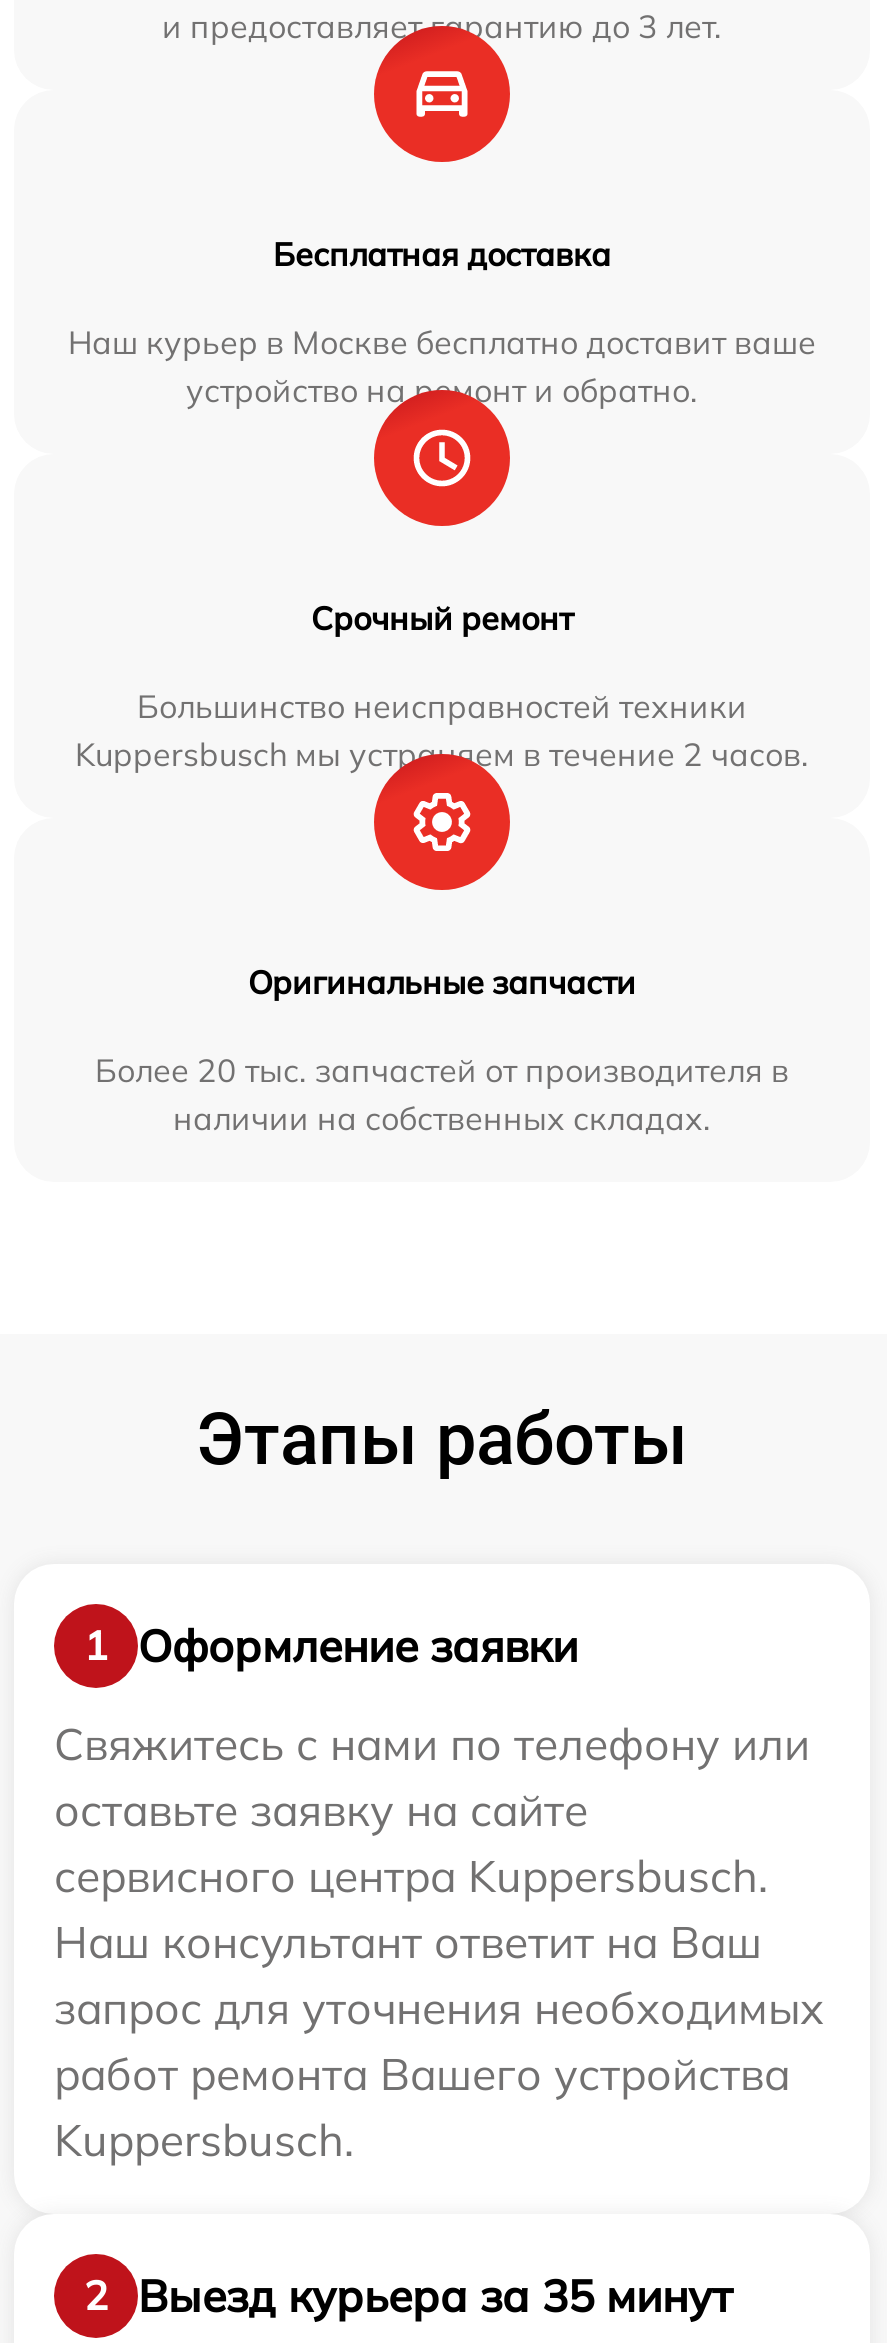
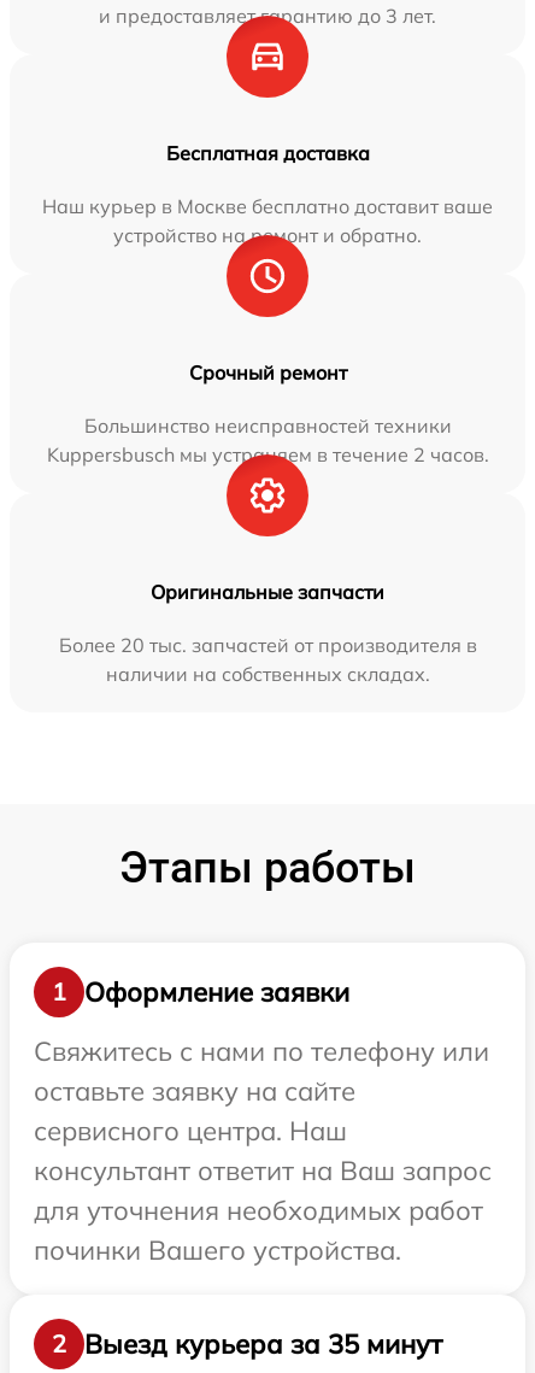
[54,1848,824,2168] сервисного центра Kuppersbusch. | Наш консультант ответит на Ваш | запрос для уточнения необходимых | работ ремонта Вашего устройства | Kuppersbusch. -> [34,1114,492,1267] сервисного центра. Наш | консультант ответит на Ваш запрос | для уточнения необходимых работ | починки Вашего устройства.

